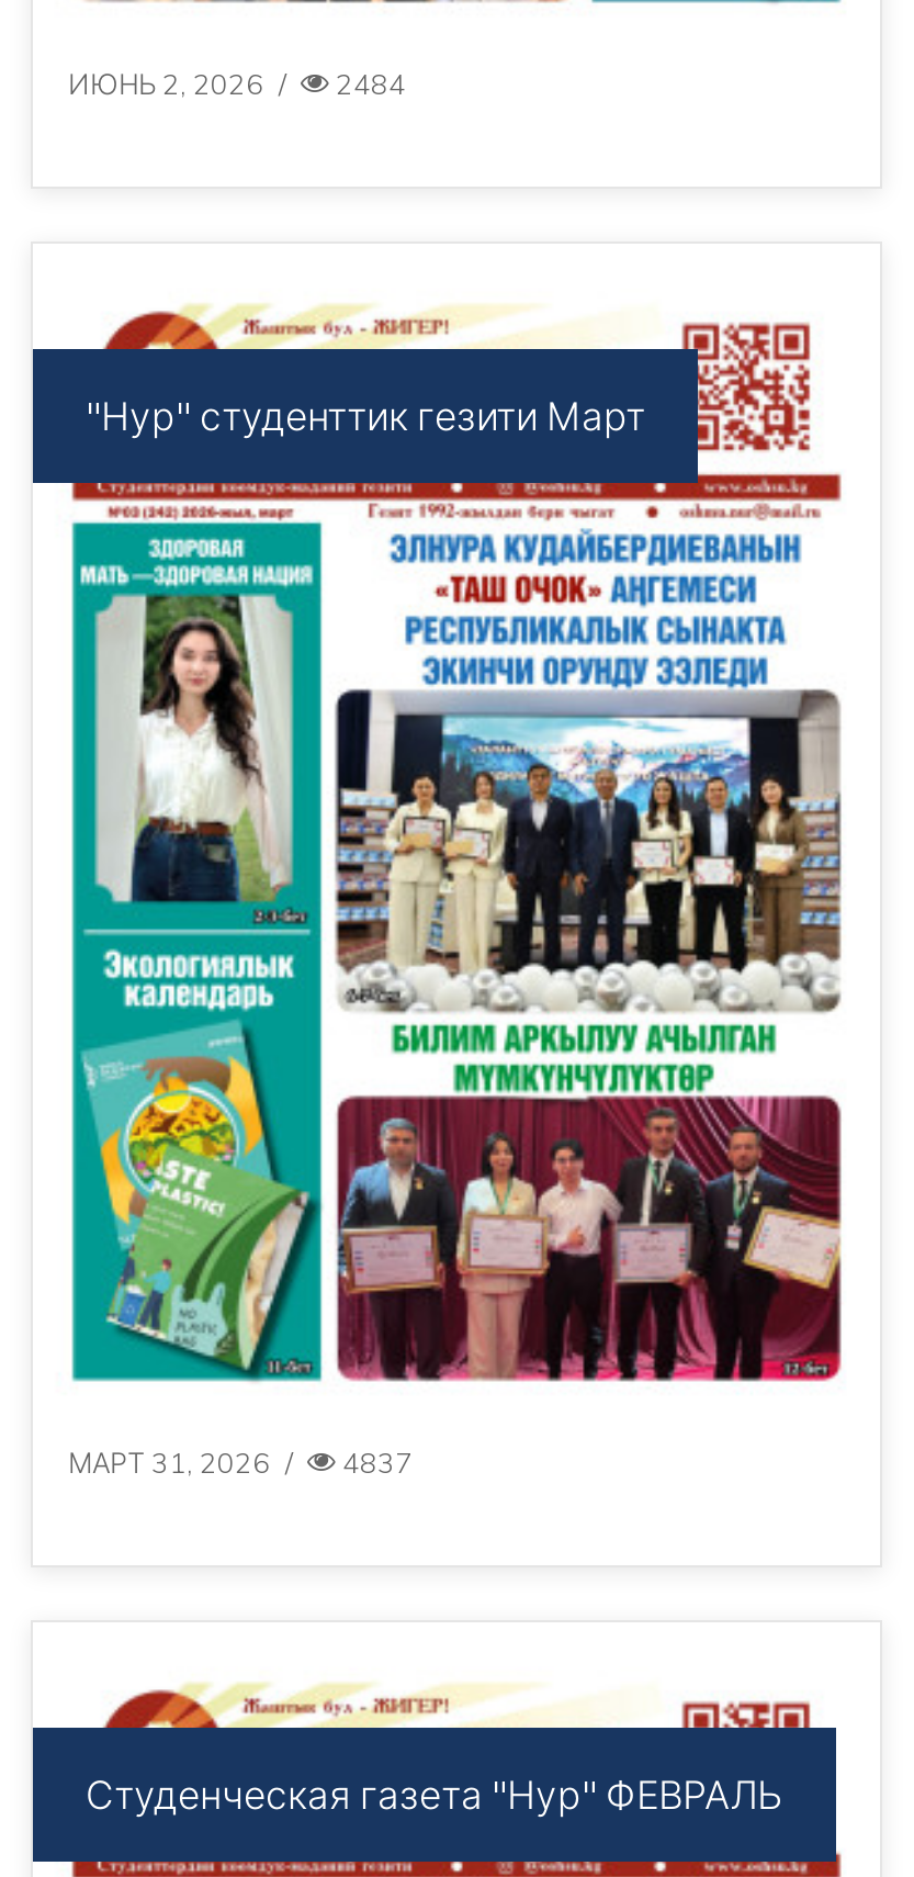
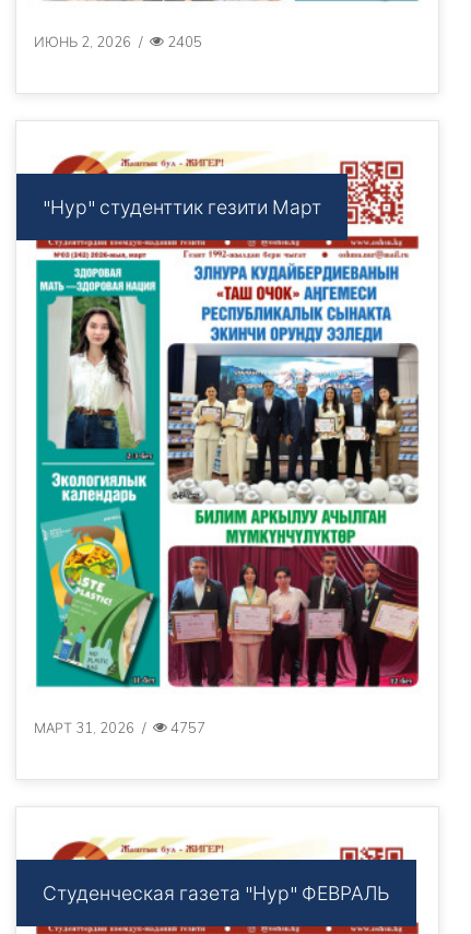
[68,65,406,100] ИЮНЬ 2, 2026 / 2484 -> [34,32,202,50] ИЮНЬ 2, 2026 / 2405
[68,1445,413,1480] МАРТ 31, 2026 / 4837 -> [34,719,205,736] МАРТ 31, 2026 / 4757

